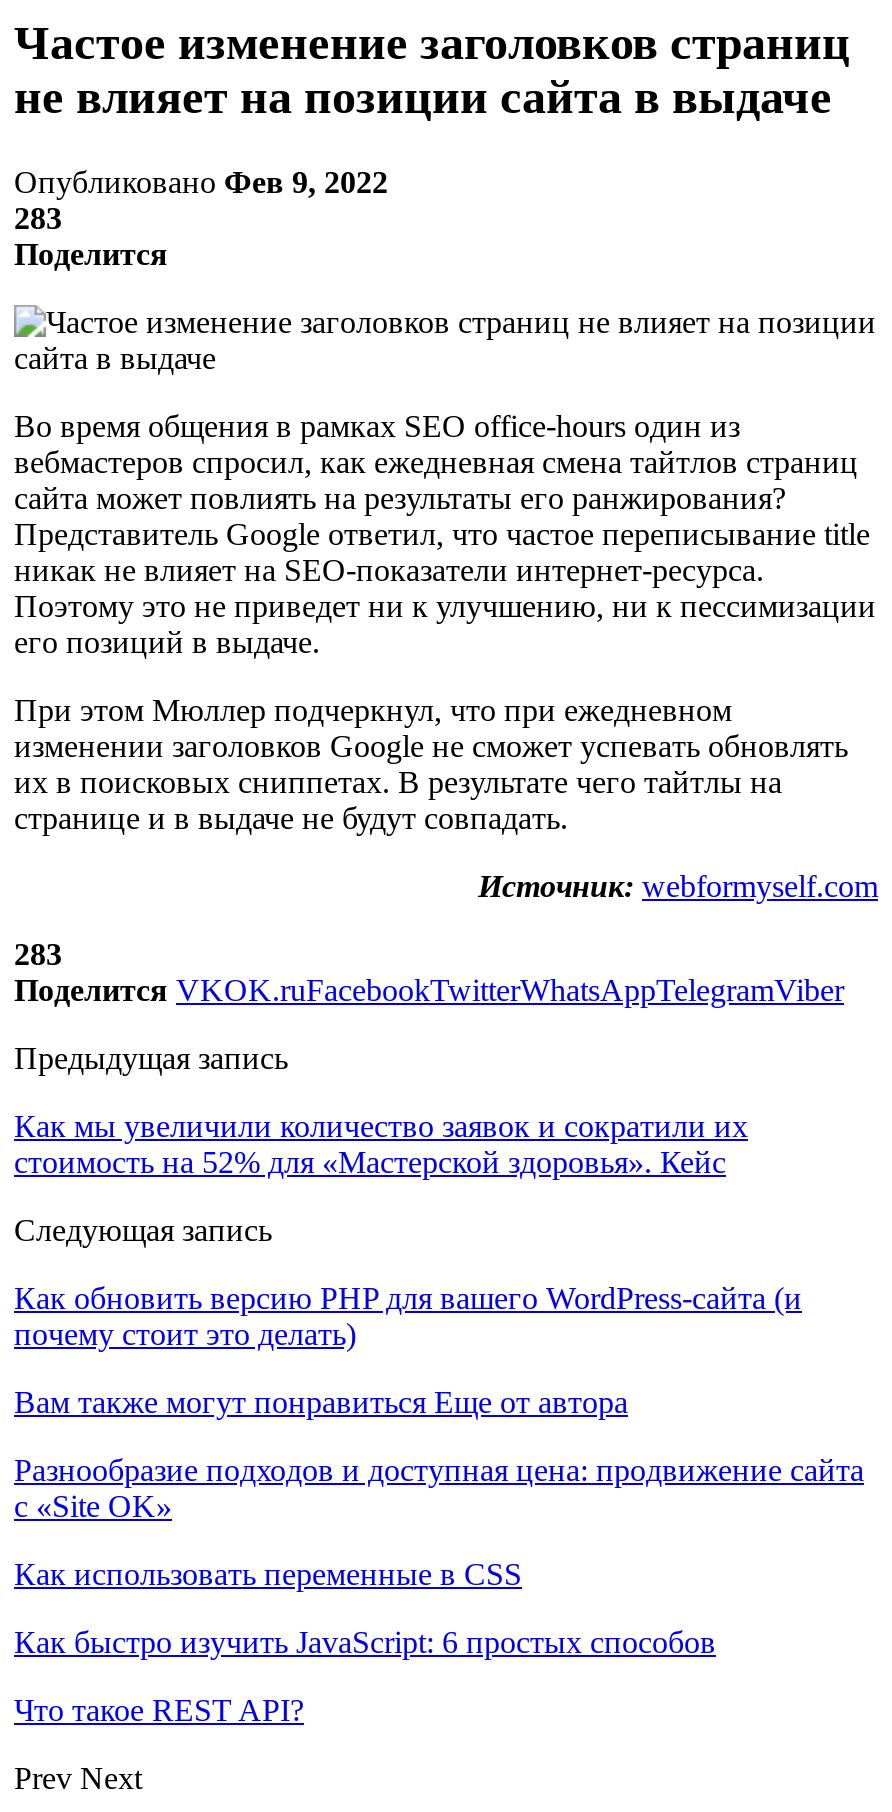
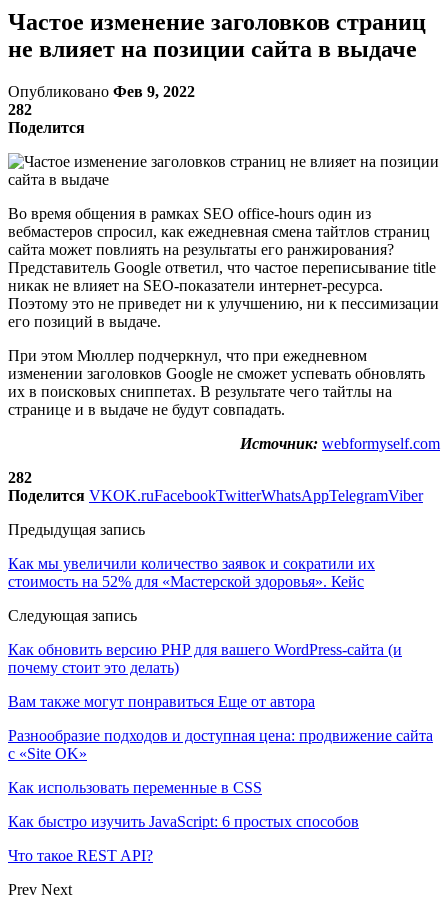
[14,201,62,235] 283 -> [8,101,32,118] 282
[14,937,62,971] 283 -> [8,469,32,486] 282

